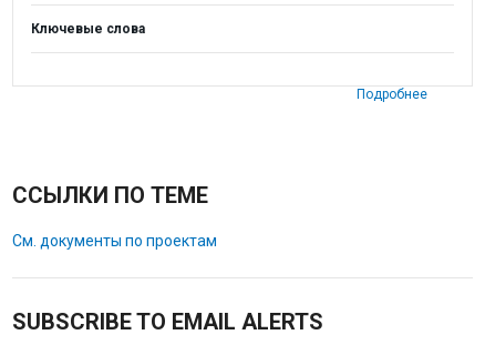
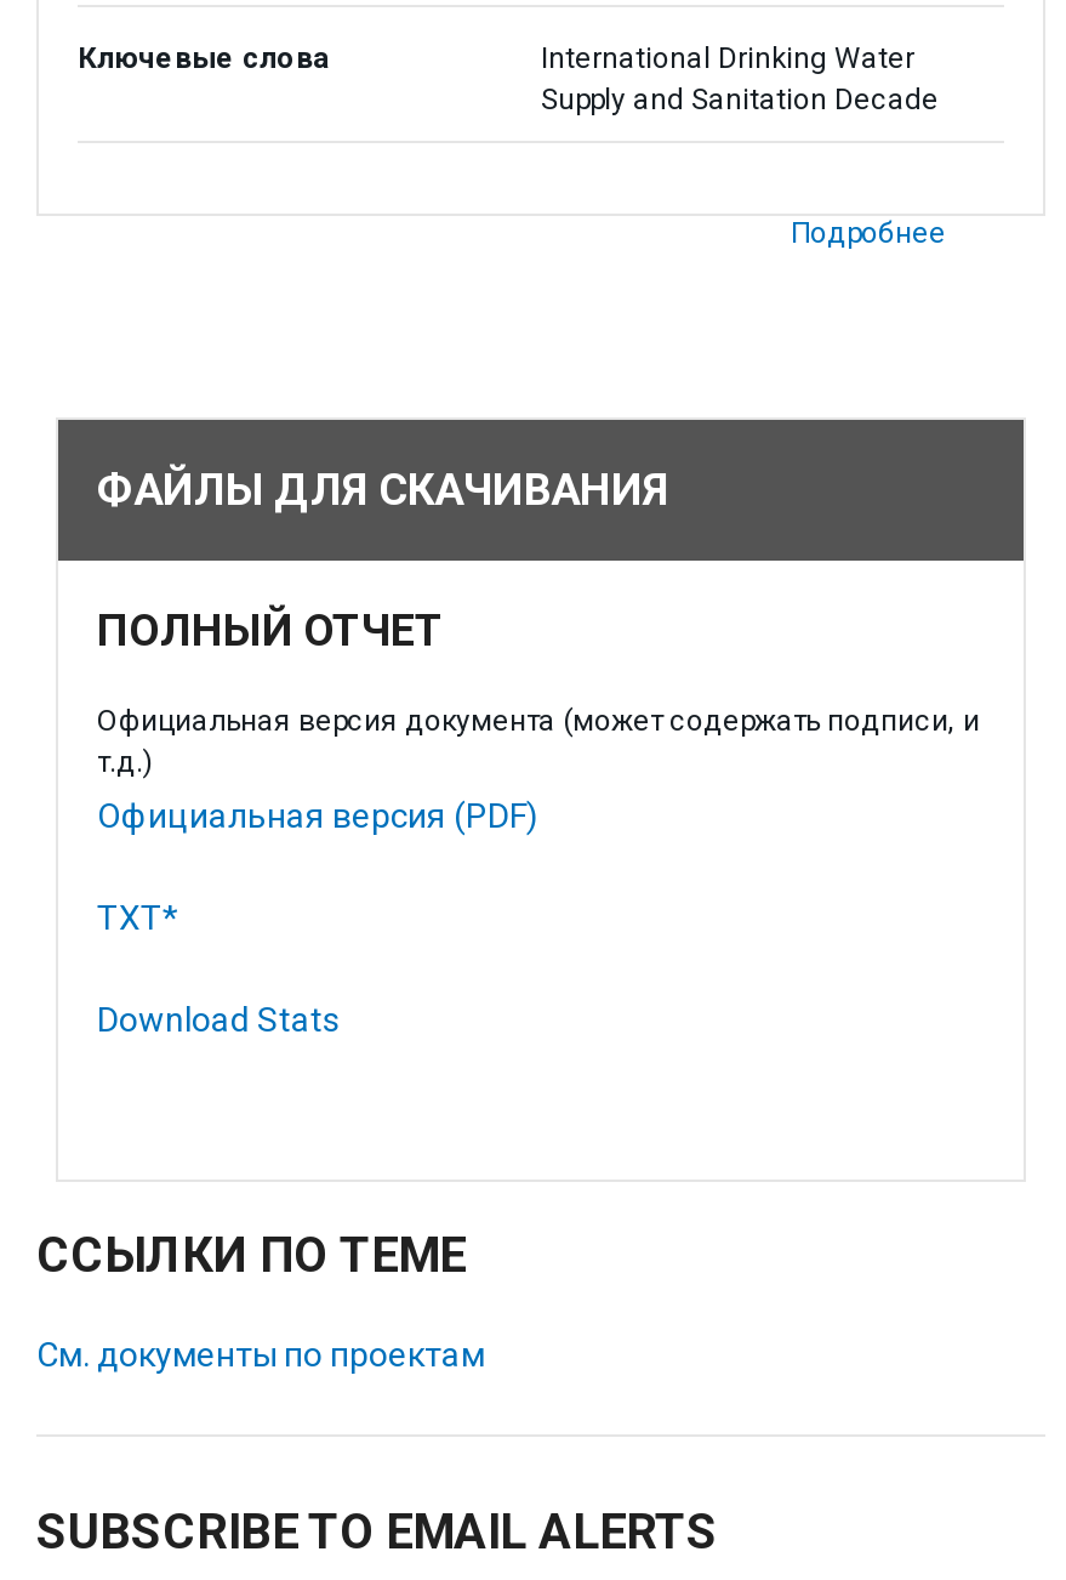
none -> [541,41,939,116] International Drinking Water | Supply and Sanitation Decade
none -> [97,464,980,1039] ФАЙЛЫ ДЛЯ СКАЧИВАНИЯ | ПОЛНЫЙ ОТЧЕТ | Официальная версия документа (может содержать подписи, и | т.д.) | Официальная версия (PDF) | TXT* | Download Stats

